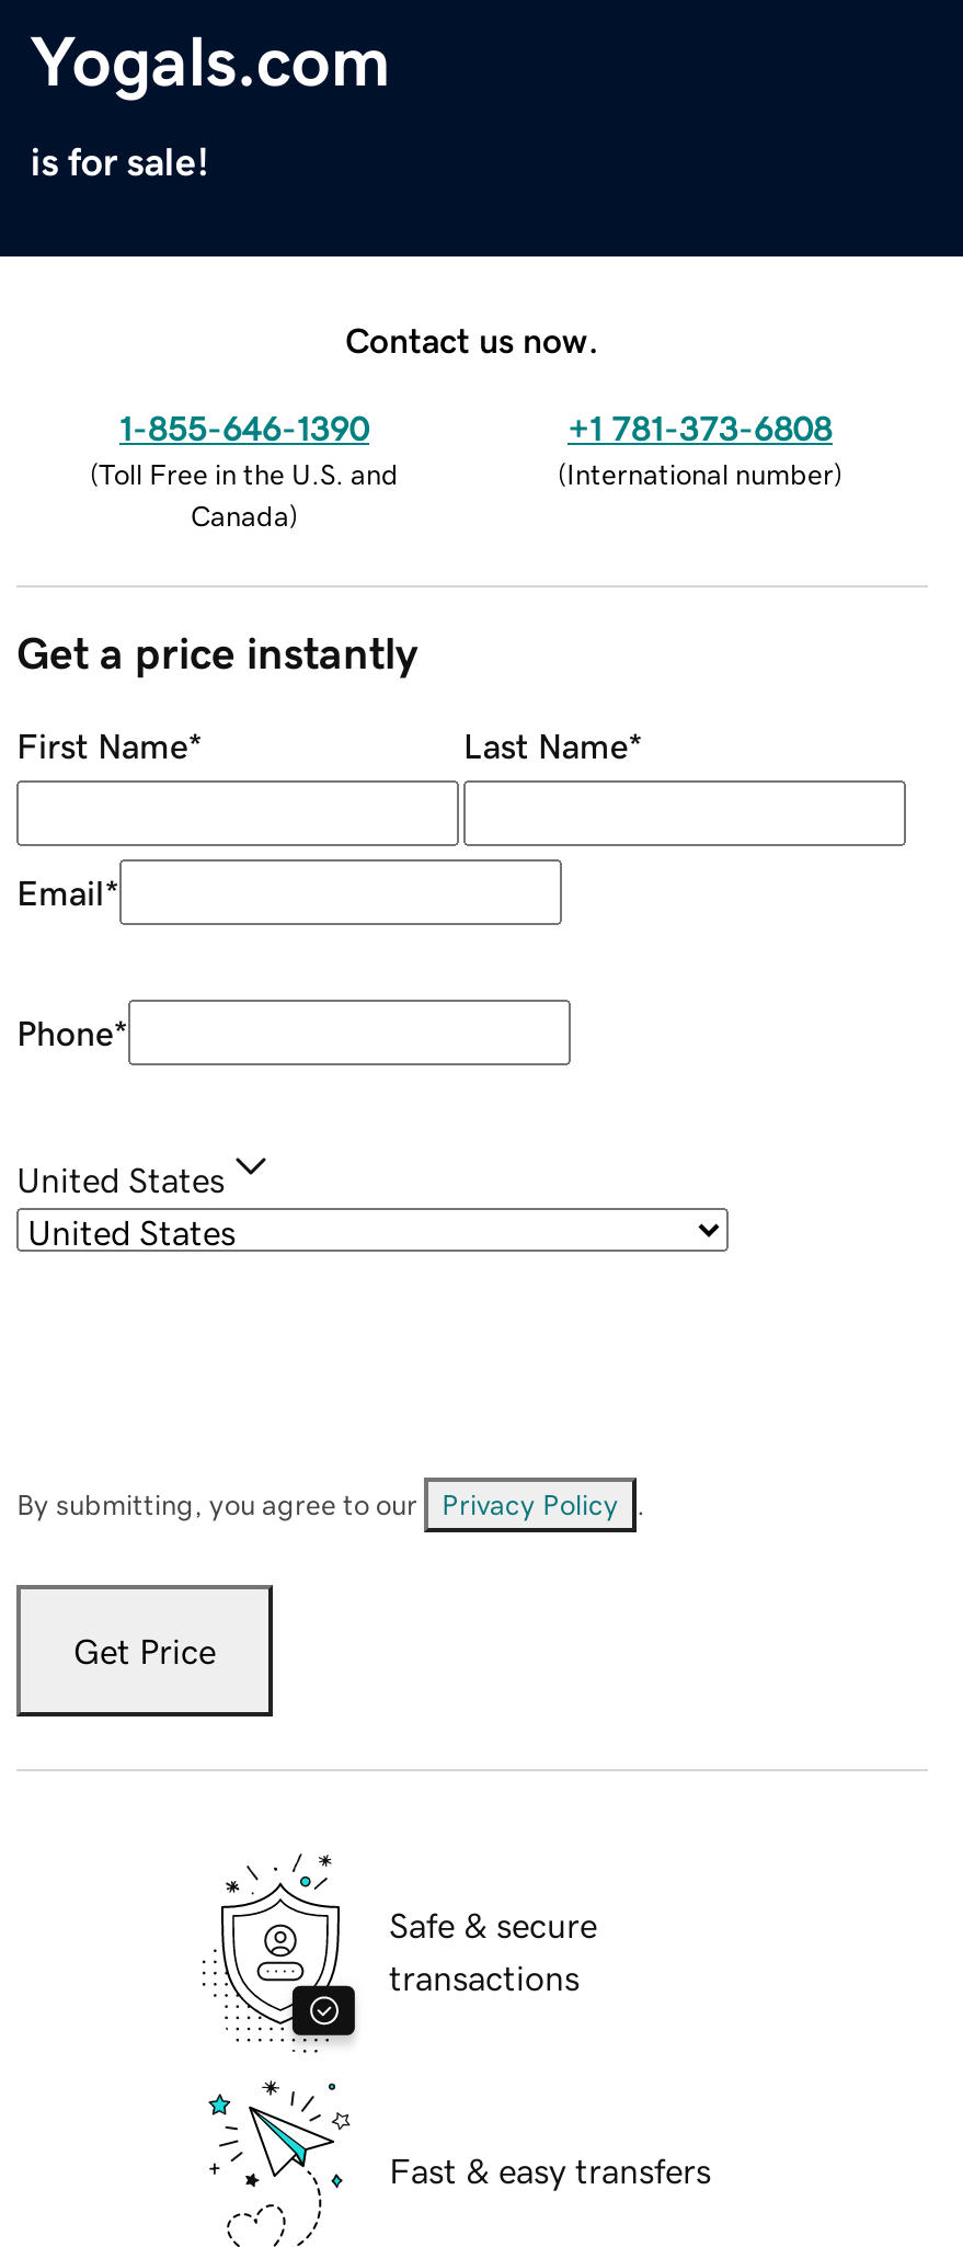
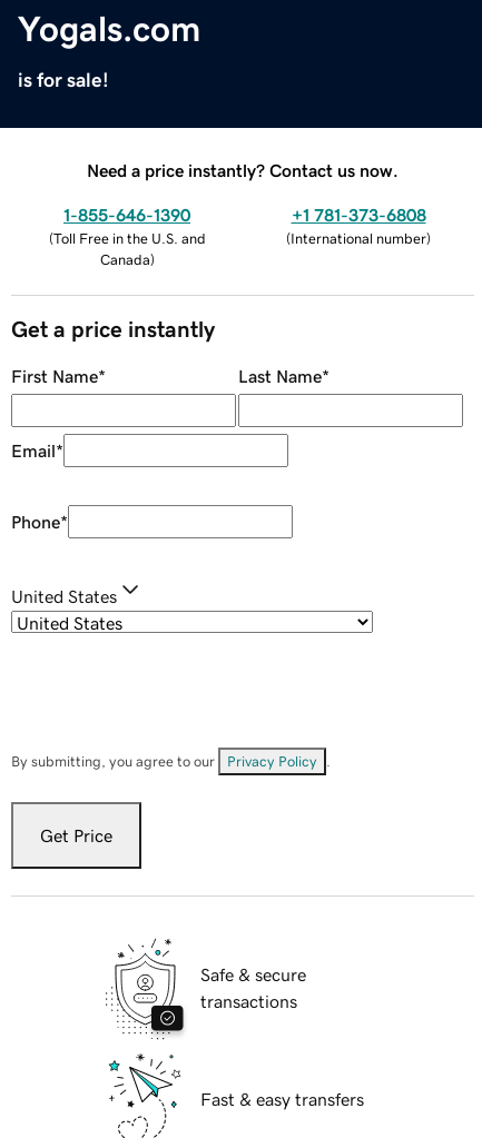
[345,321,599,356] Contact us now. -> [87,161,399,179] Need a price instantly? Contact us now.

